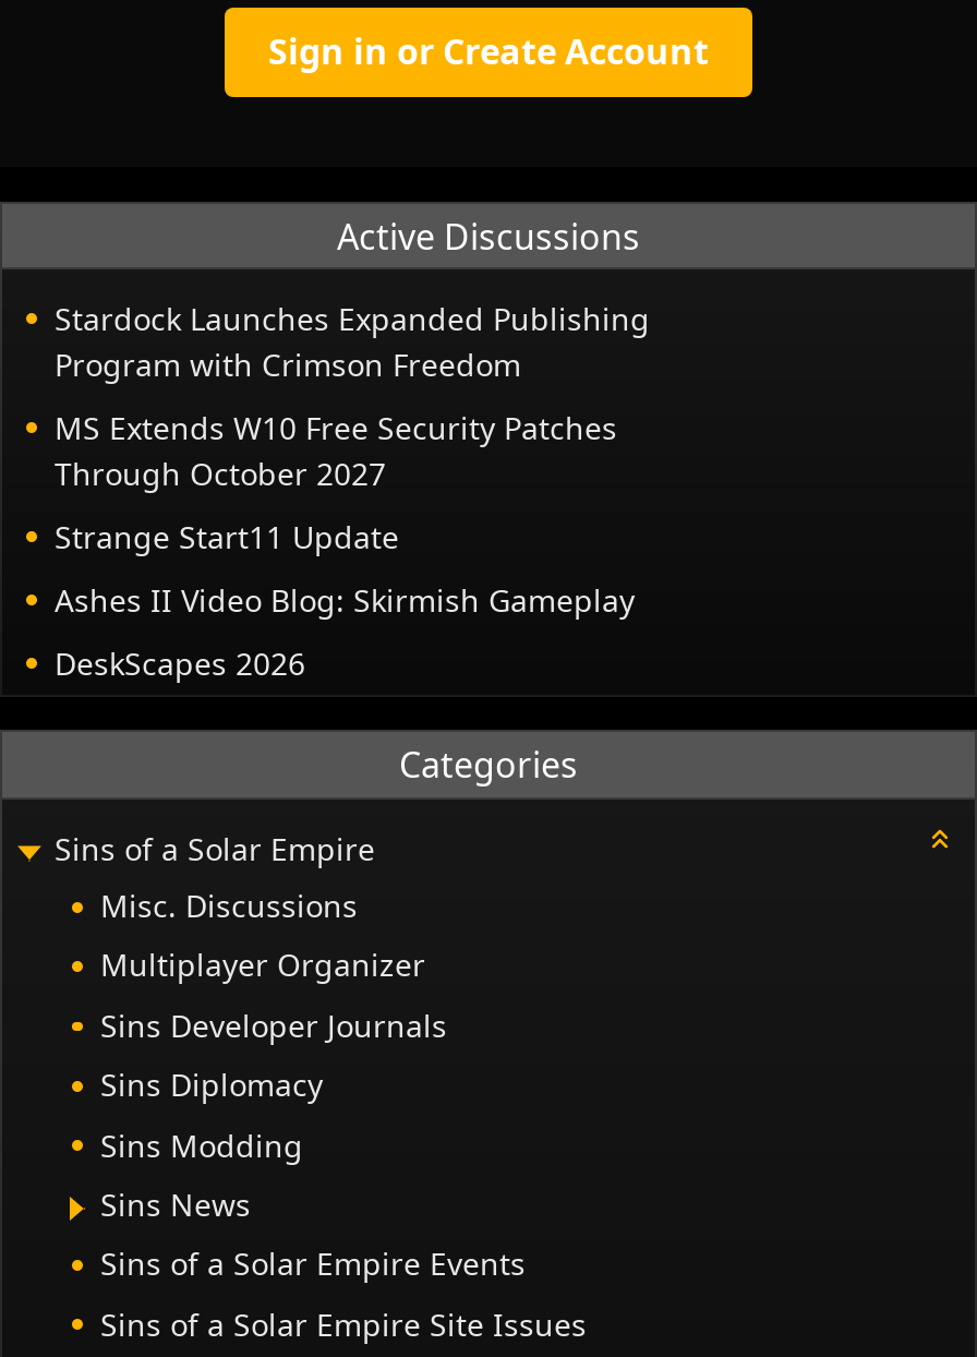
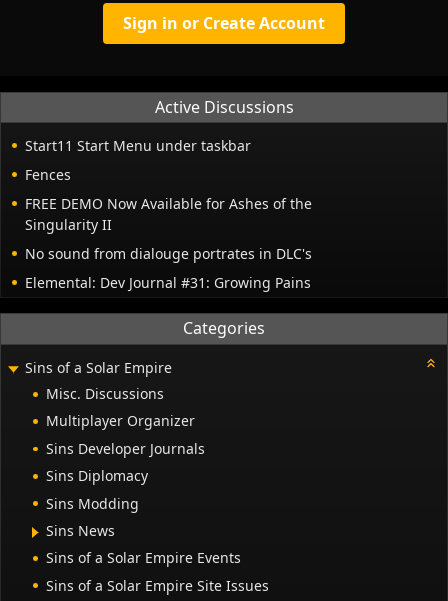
[55,299,650,386] Stardock Launches Expanded Publishing | Program with Crimson Freedom -> [25,136,251,155] Start11 Start Menu under taskbar
[55,408,617,495] MS Extends W10 Free Security Patches | Through October 2027 -> [25,165,71,184] Fences
[55,517,399,558] Strange Start11 Update -> [25,194,312,234] FREE DEMO Now Available for Ashes of the | Singularity II
[55,580,635,622] Ashes II Video Blog: Skirmish Gameplay -> [25,244,312,263] No sound from dialouge portrates in DLC's
[55,643,305,685] DeskScapes 2026 -> [25,273,311,292] Elemental: Dev Journal #31: Growing Pains

